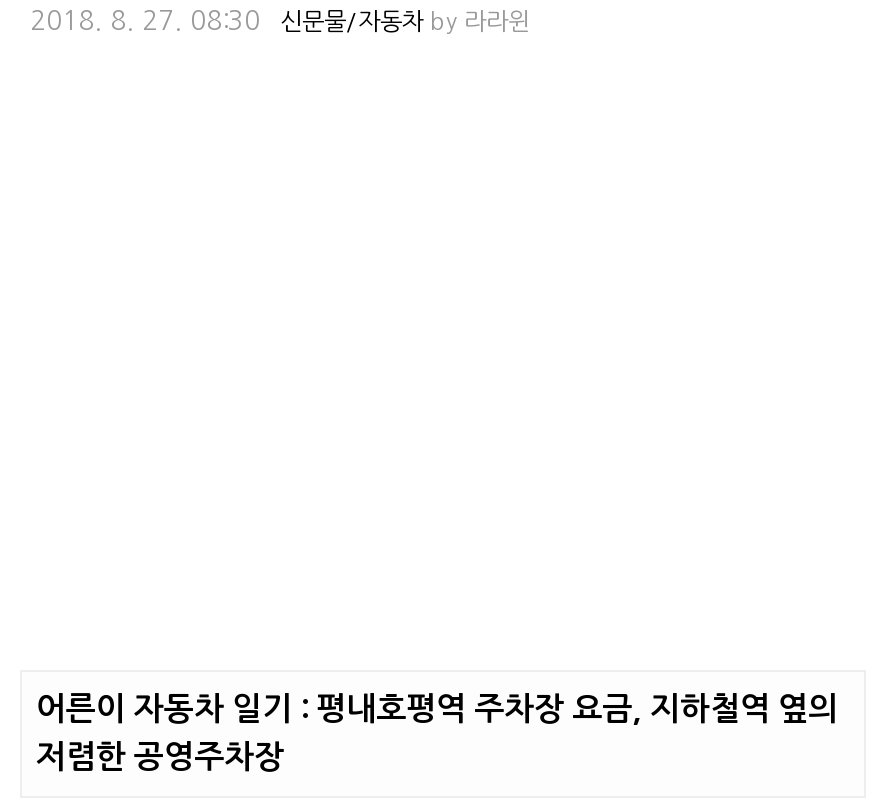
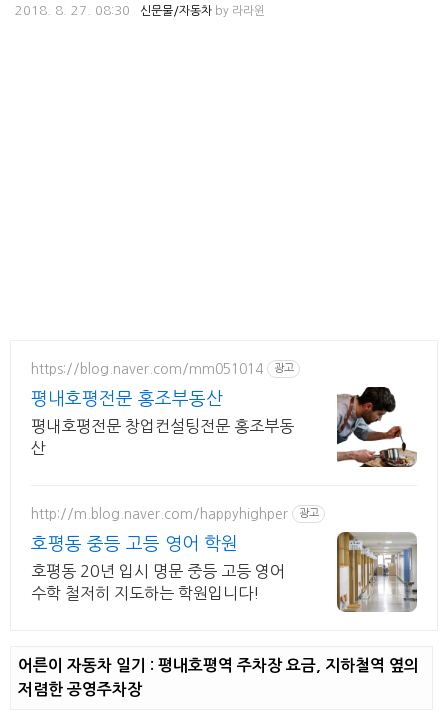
none -> [31,361,294,456] https://blog.naver.com/mm051014 | 광고 | 평내호평전문 홍조부동산 | 평내호평전문 창업컨설팅전문 홍조부동 | 산
none -> [31,506,418,613] [image] | http://m.blog.naver.com/happyhighper | 광고 | 호평동 중등 고등 영어 학원 | 호평동 20년 입시 명문 중등 고등 영어 | 수학 철저히 지도하는 학원입니다!
none -> [336,386,418,468] [image]

